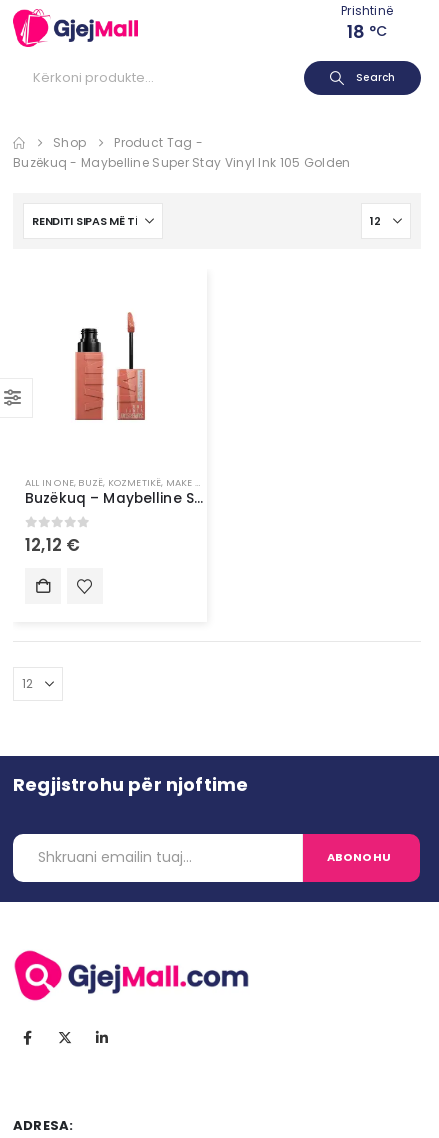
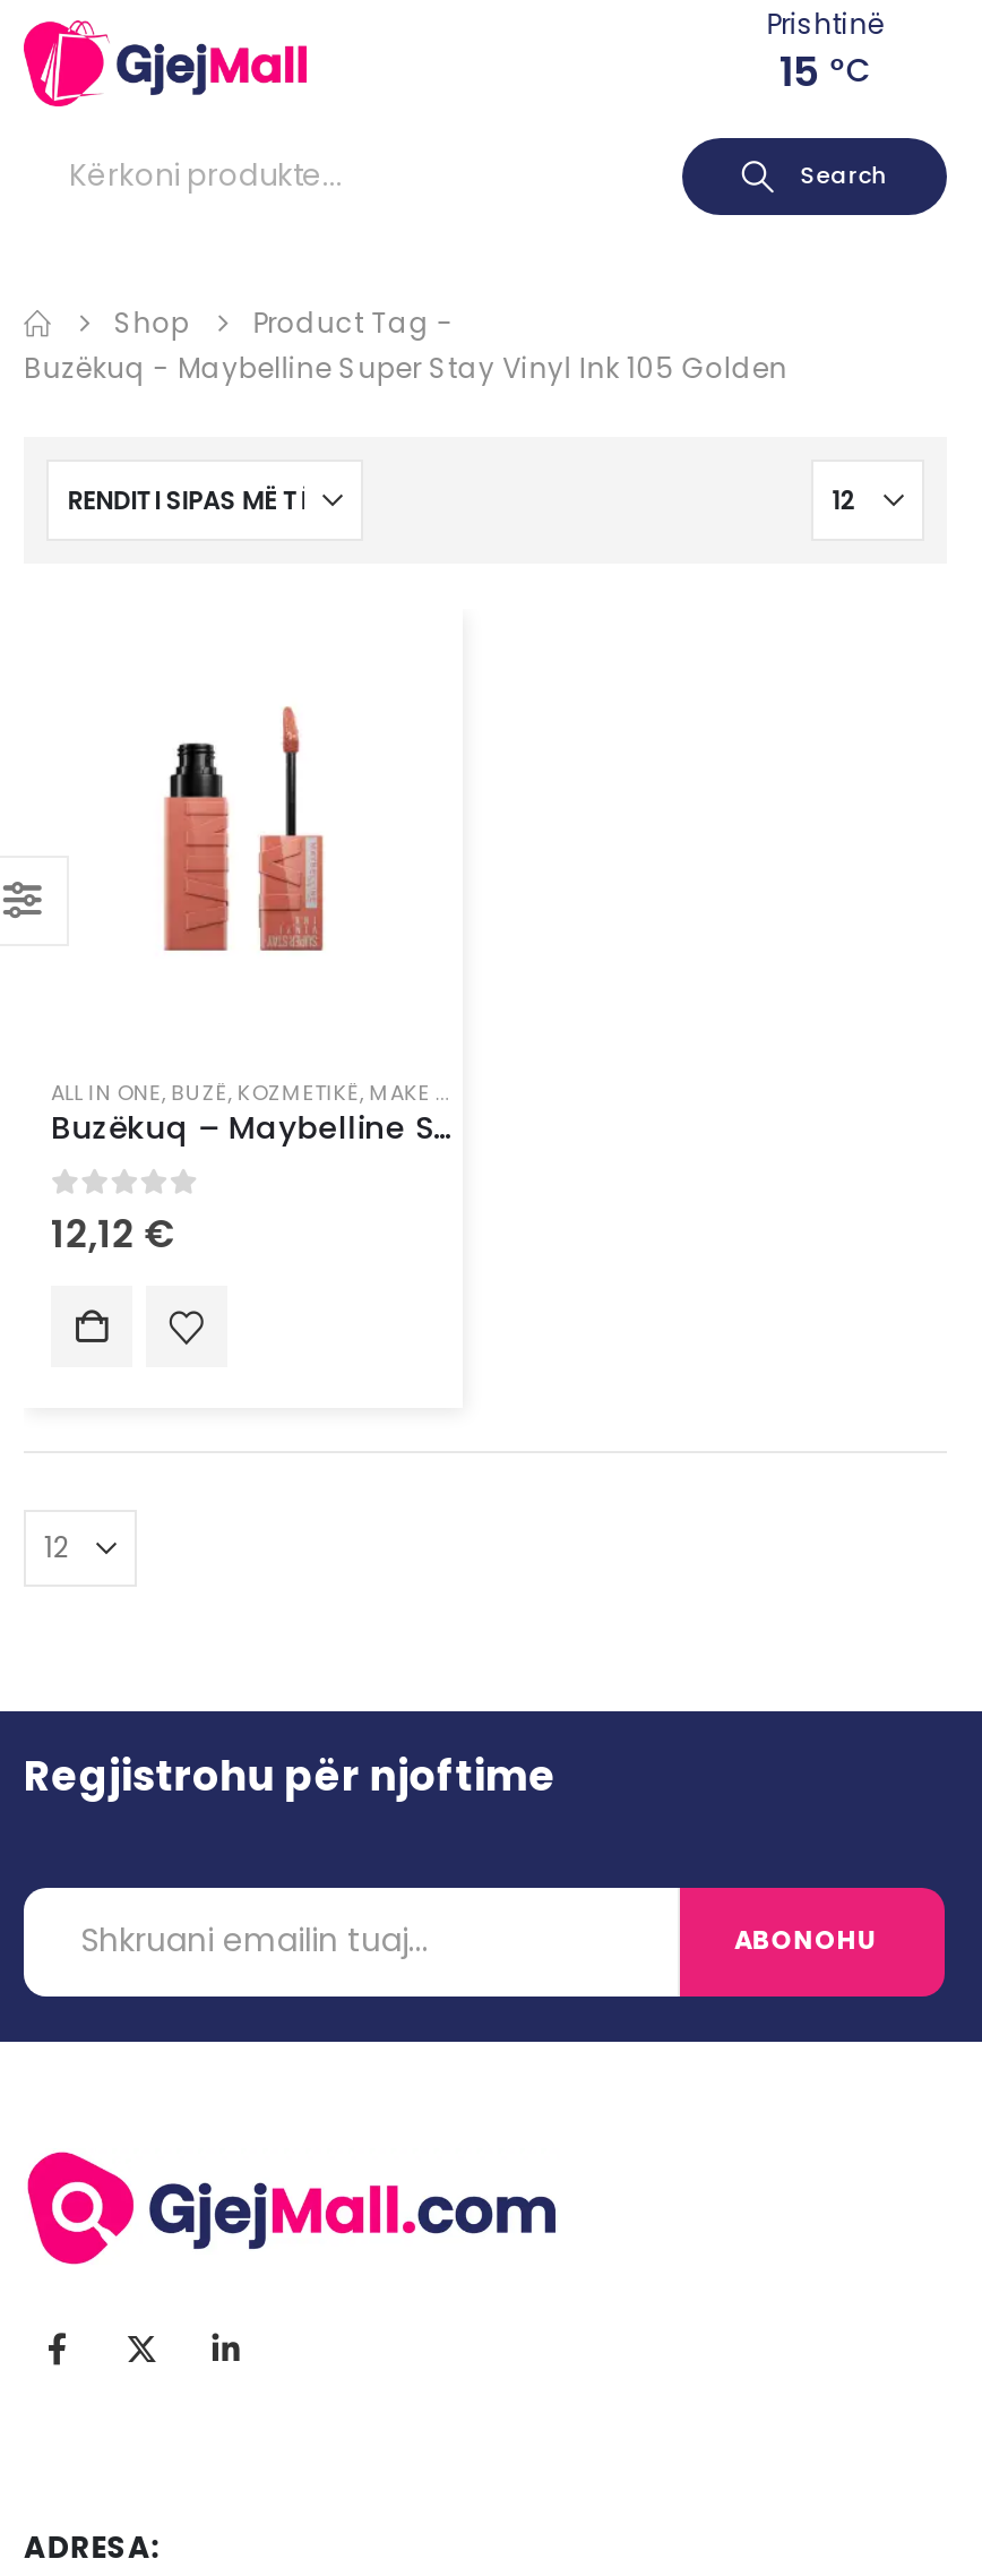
[347,19,388,44] 18 °C -> [779,43,871,100] 15 °C

